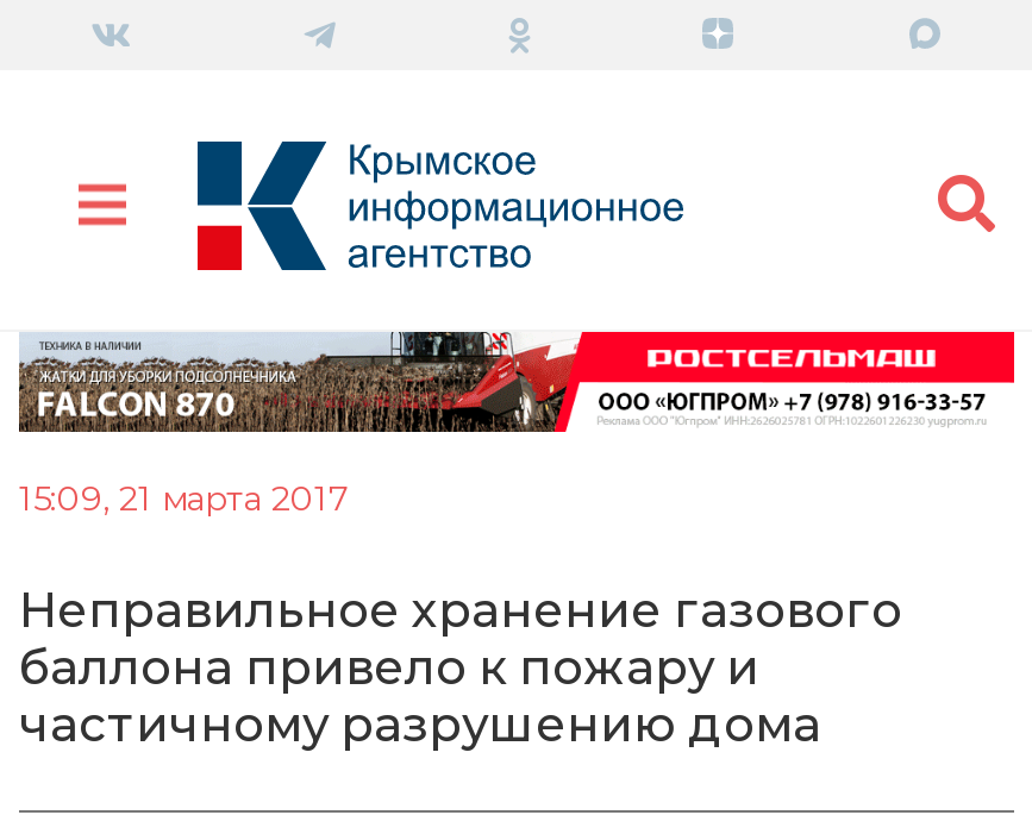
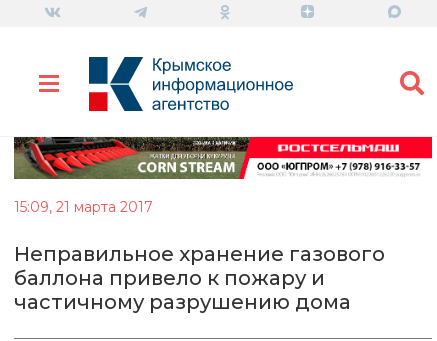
[19,332,583,432] [image] -> [13,136,251,179] [image]

